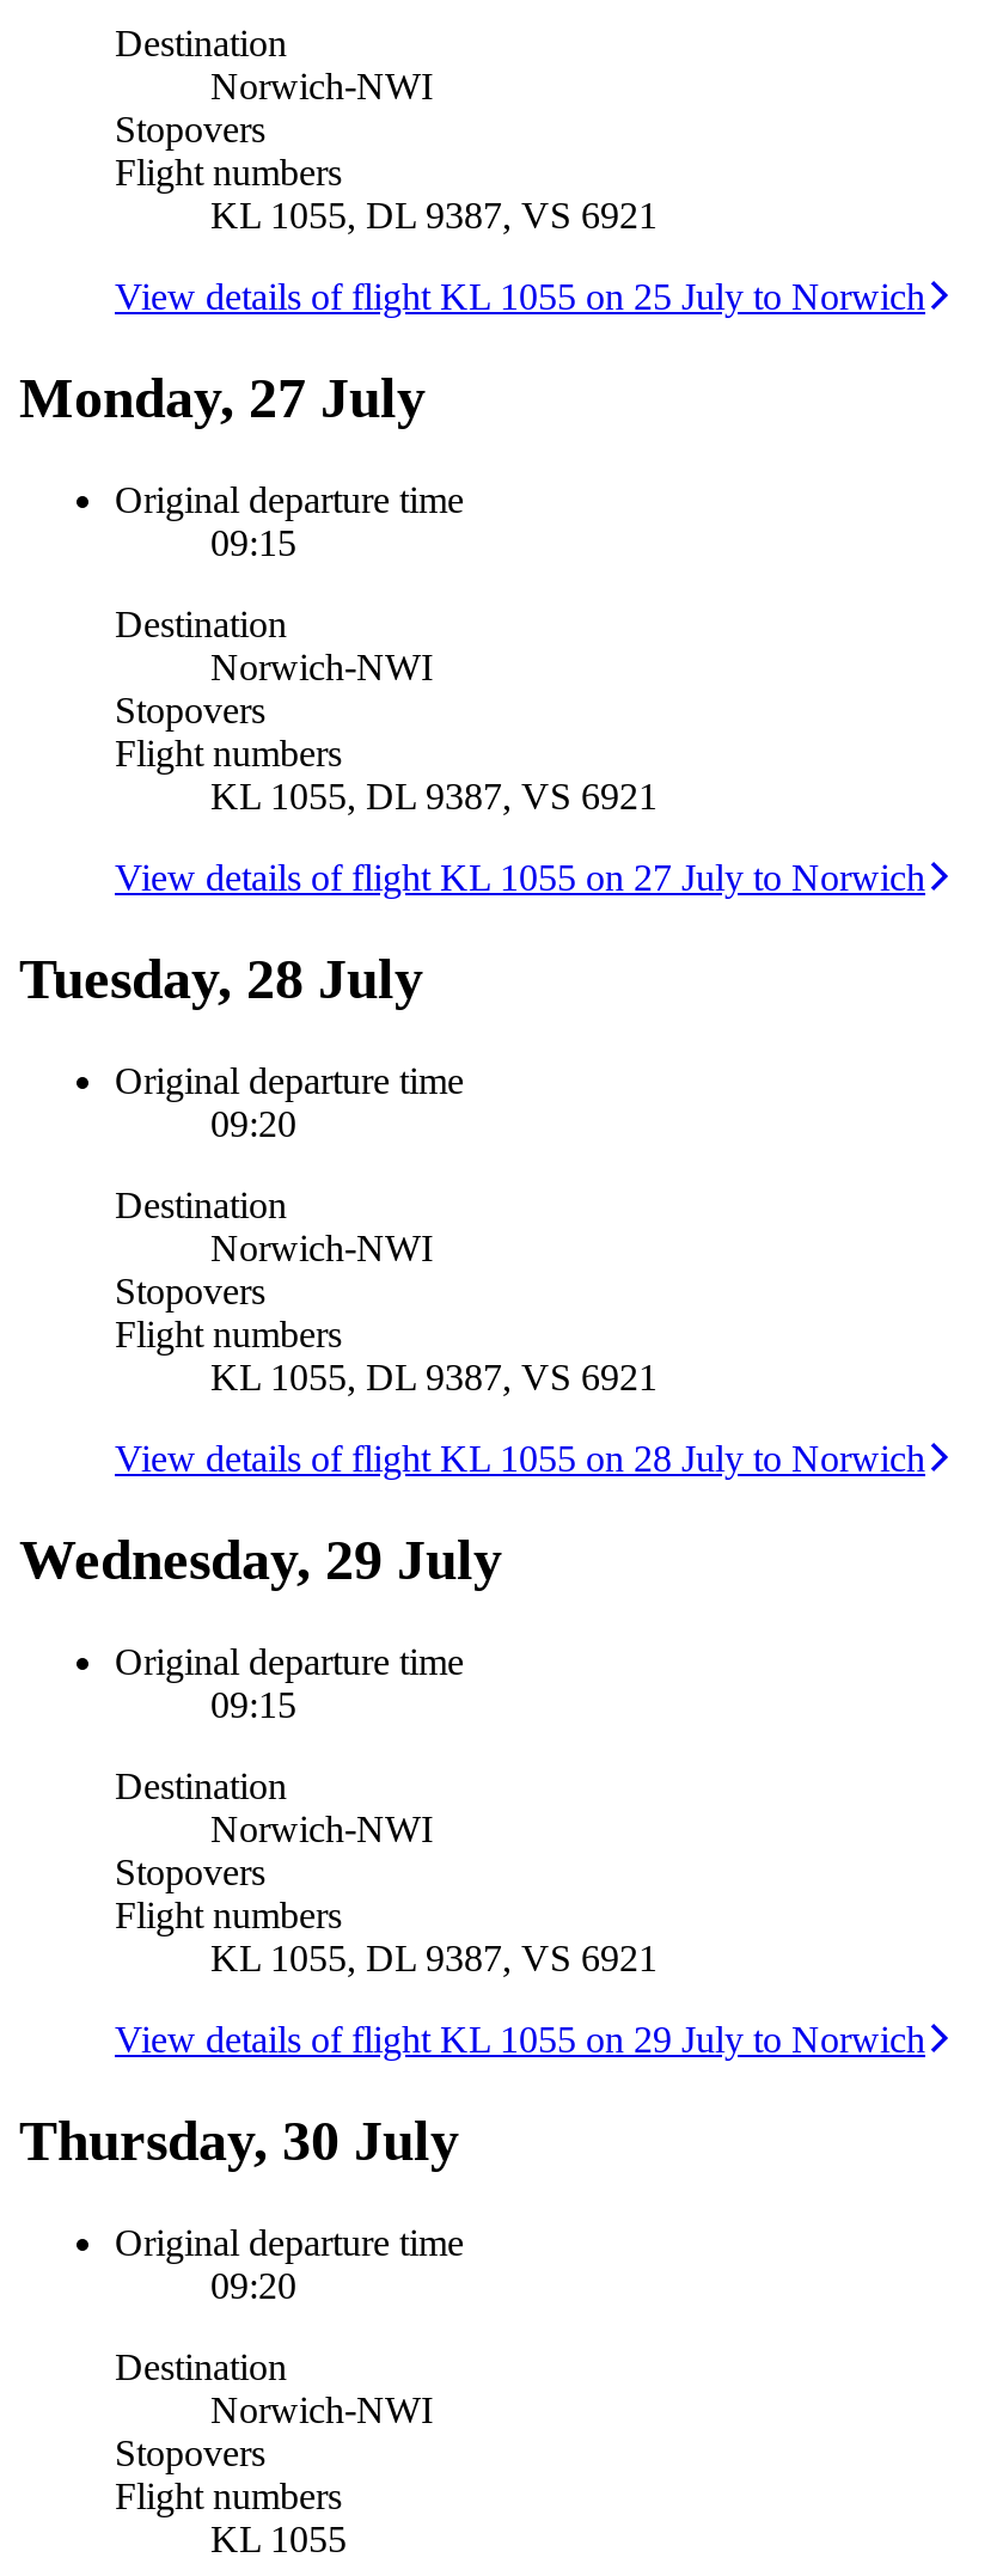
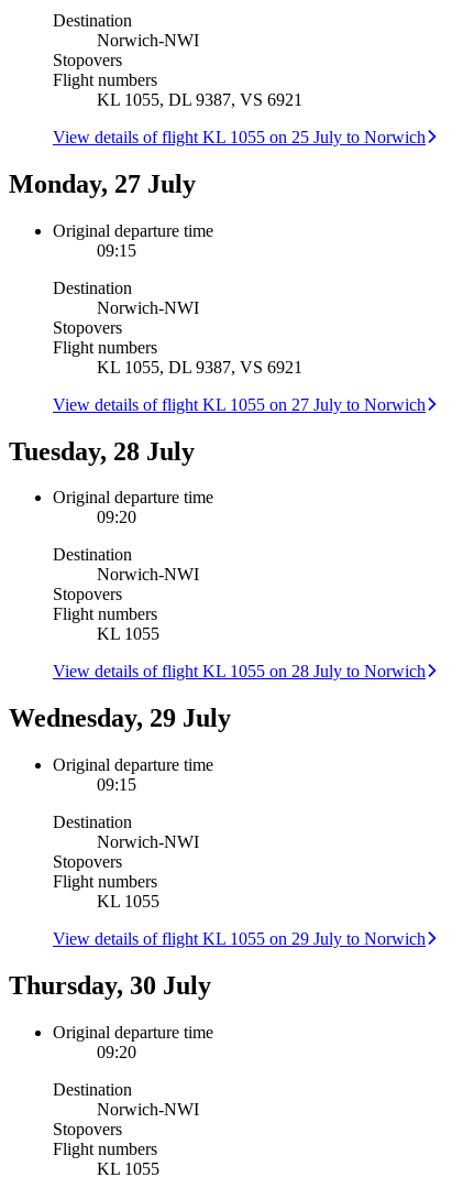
[210,1356,658,1397] KL 1055, DL 9387, VS 6921 -> [97,625,159,643] KL 1055
[210,1937,658,1978] KL 1055, DL 9387, VS 6921 -> [97,892,159,911] KL 1055

